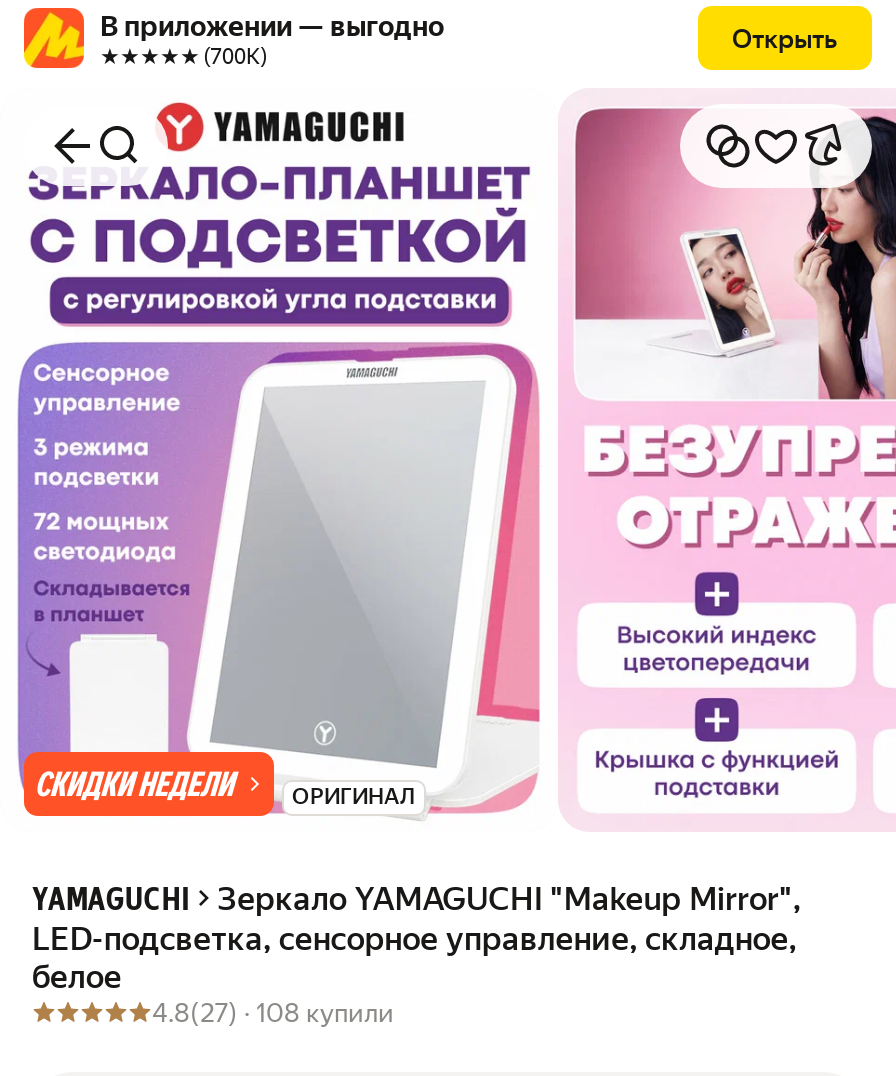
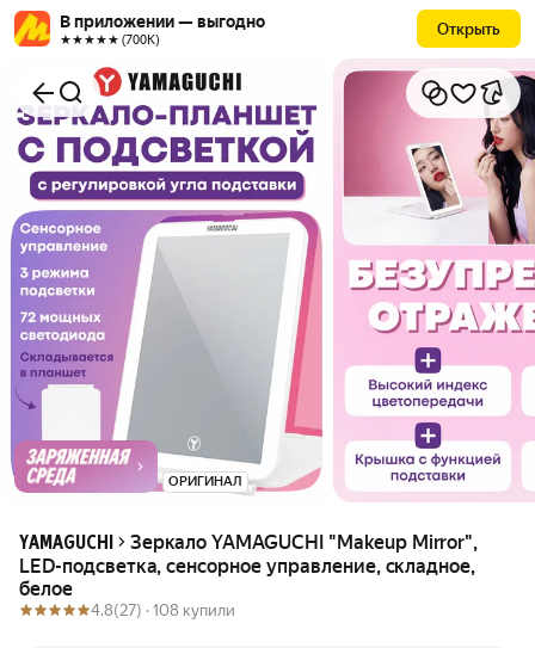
[22,728,276,818] [image] -> [13,439,164,494] [image]

